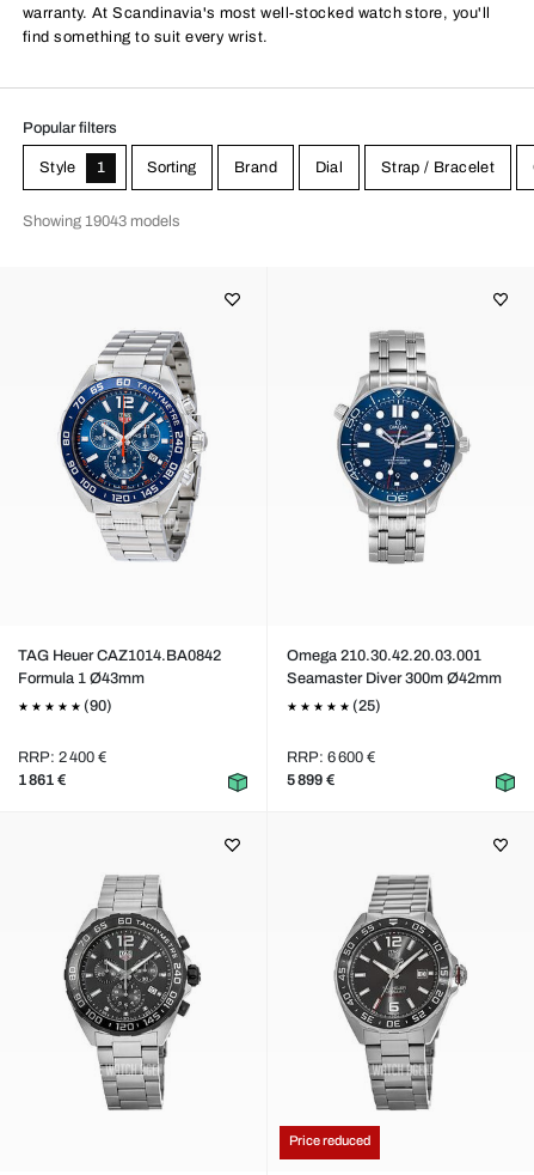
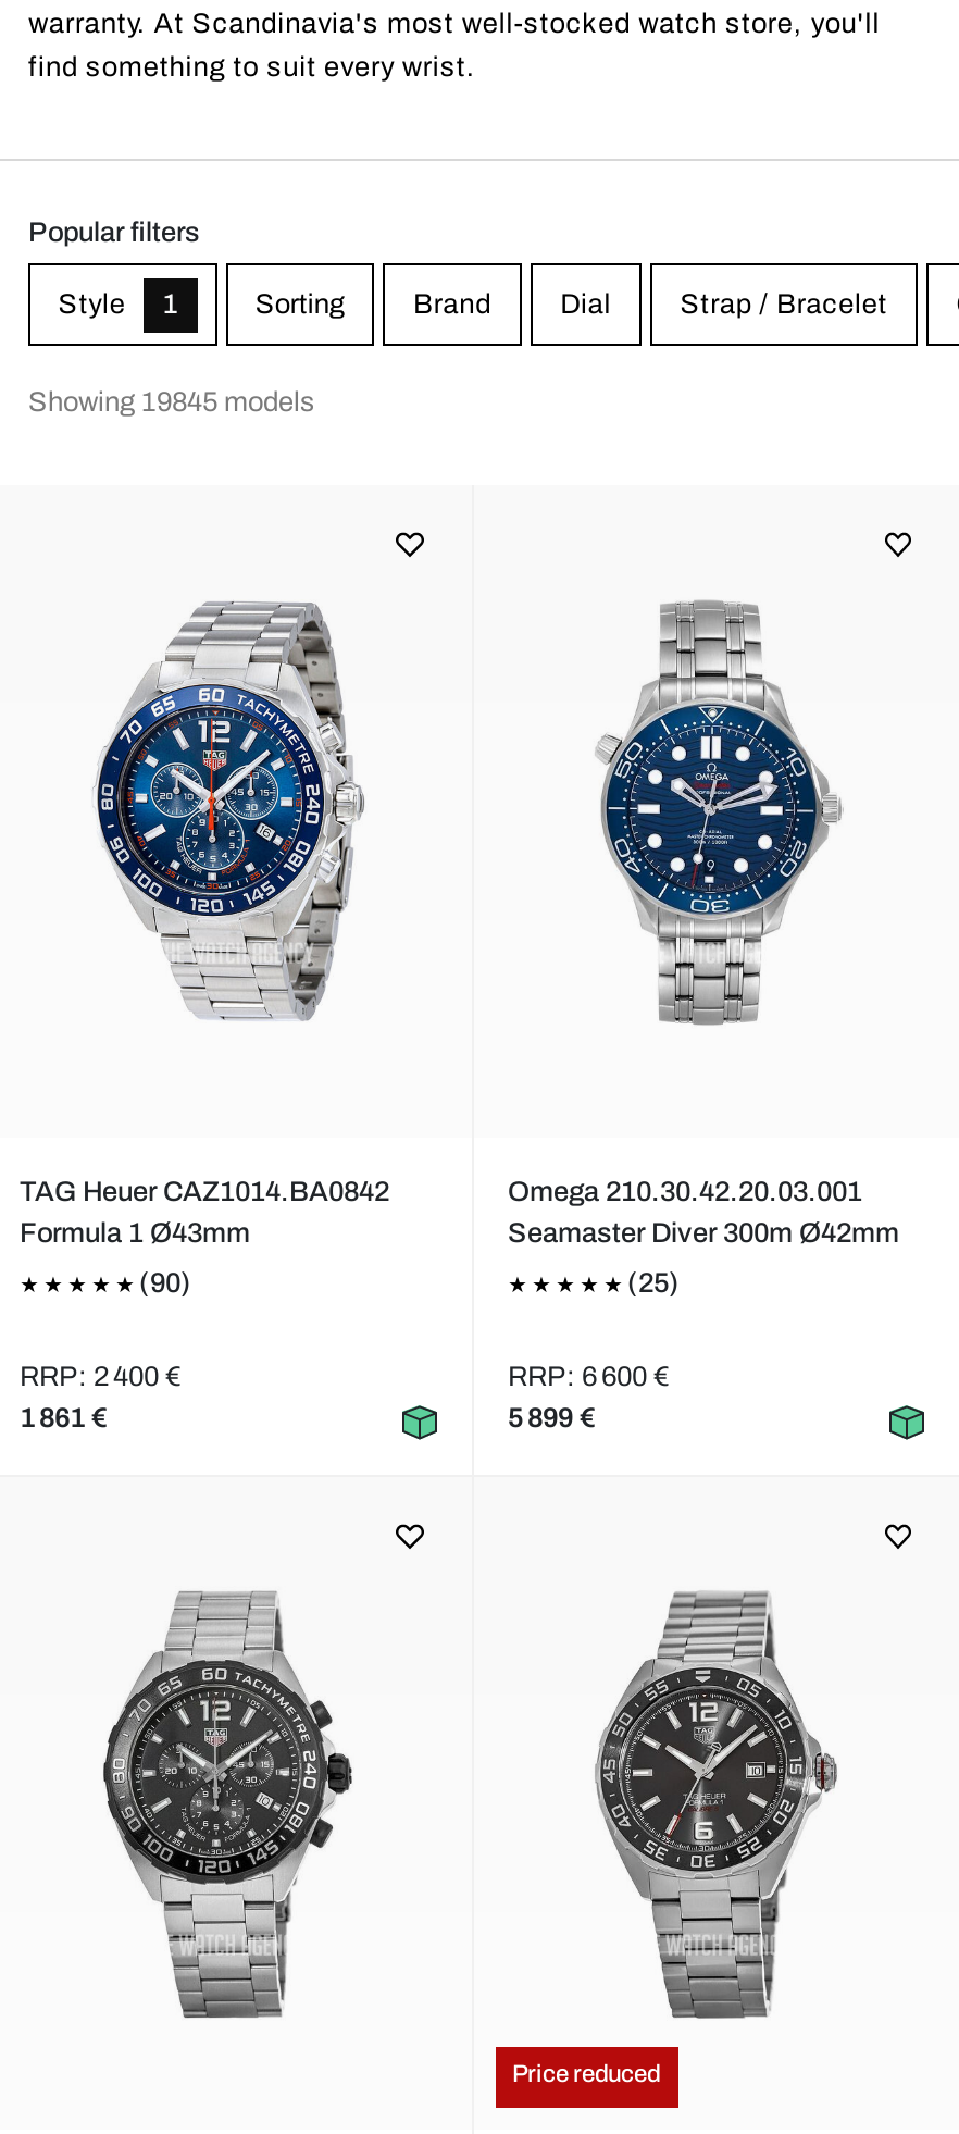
[23,213,180,230] Showing 19043 models -> [28,388,315,419] Showing 19845 models

